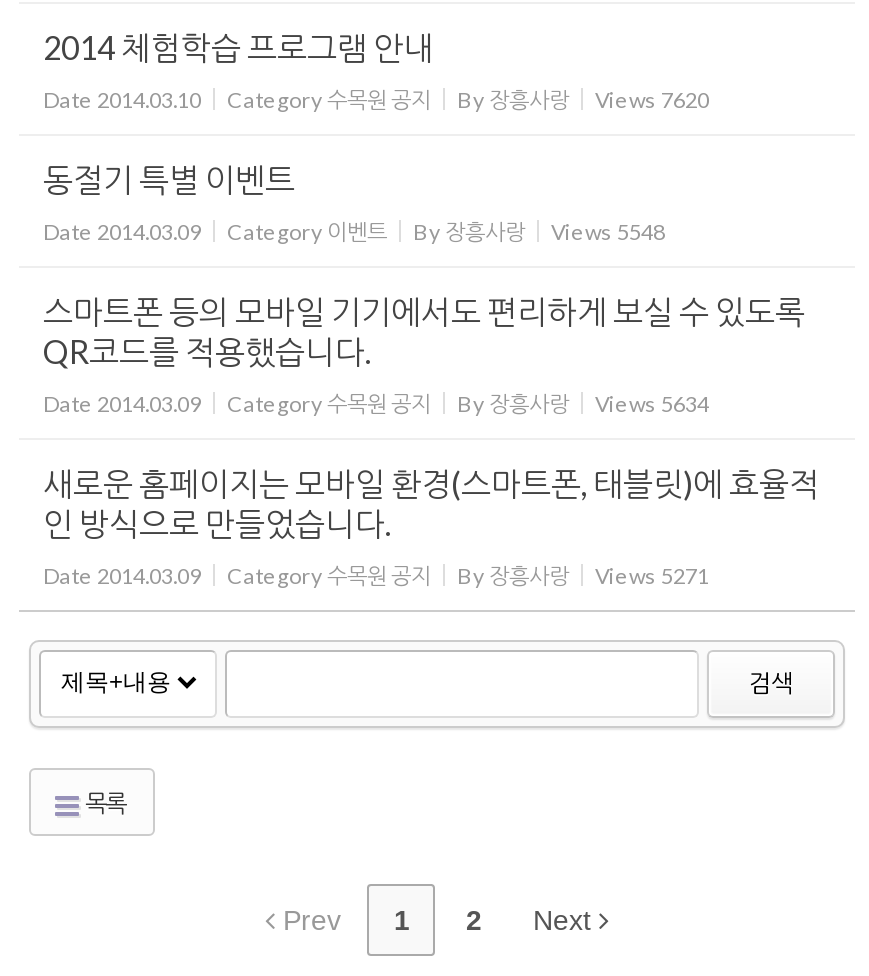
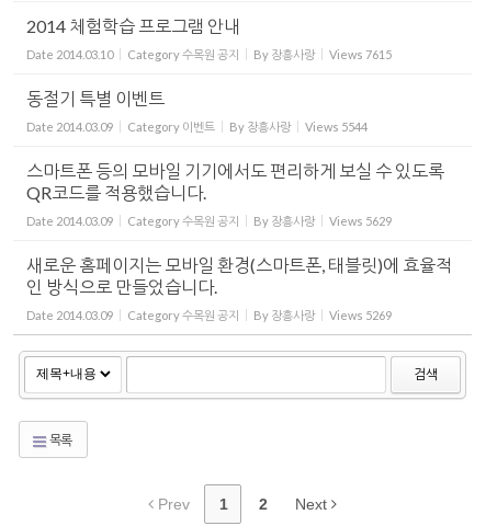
[43,86,709,112] Date 2014.03.10 Category 수목원 공지 By 장흥사랑 Views 7620 -> [26,47,392,61] Date 2014.03.10 Category 수목원 공지 By 장흥사랑 Views 7615
[43,218,665,244] Date 2014.03.09 Category 이벤트 By 장흥사랑 Views 5548 -> [26,119,368,134] Date 2014.03.09 Category 이벤트 By 장흥사랑 Views 5544
[43,390,709,416] Date 2014.03.09 Category 수목원 공지 By 장흥사랑 Views 5634 -> [26,214,392,228] Date 2014.03.09 Category 수목원 공지 By 장흥사랑 Views 5629
[43,562,709,588] Date 2014.03.09 Category 수목원 공지 By 장흥사랑 Views 5271 -> [26,308,392,322] Date 2014.03.09 Category 수목원 공지 By 장흥사랑 Views 5269

